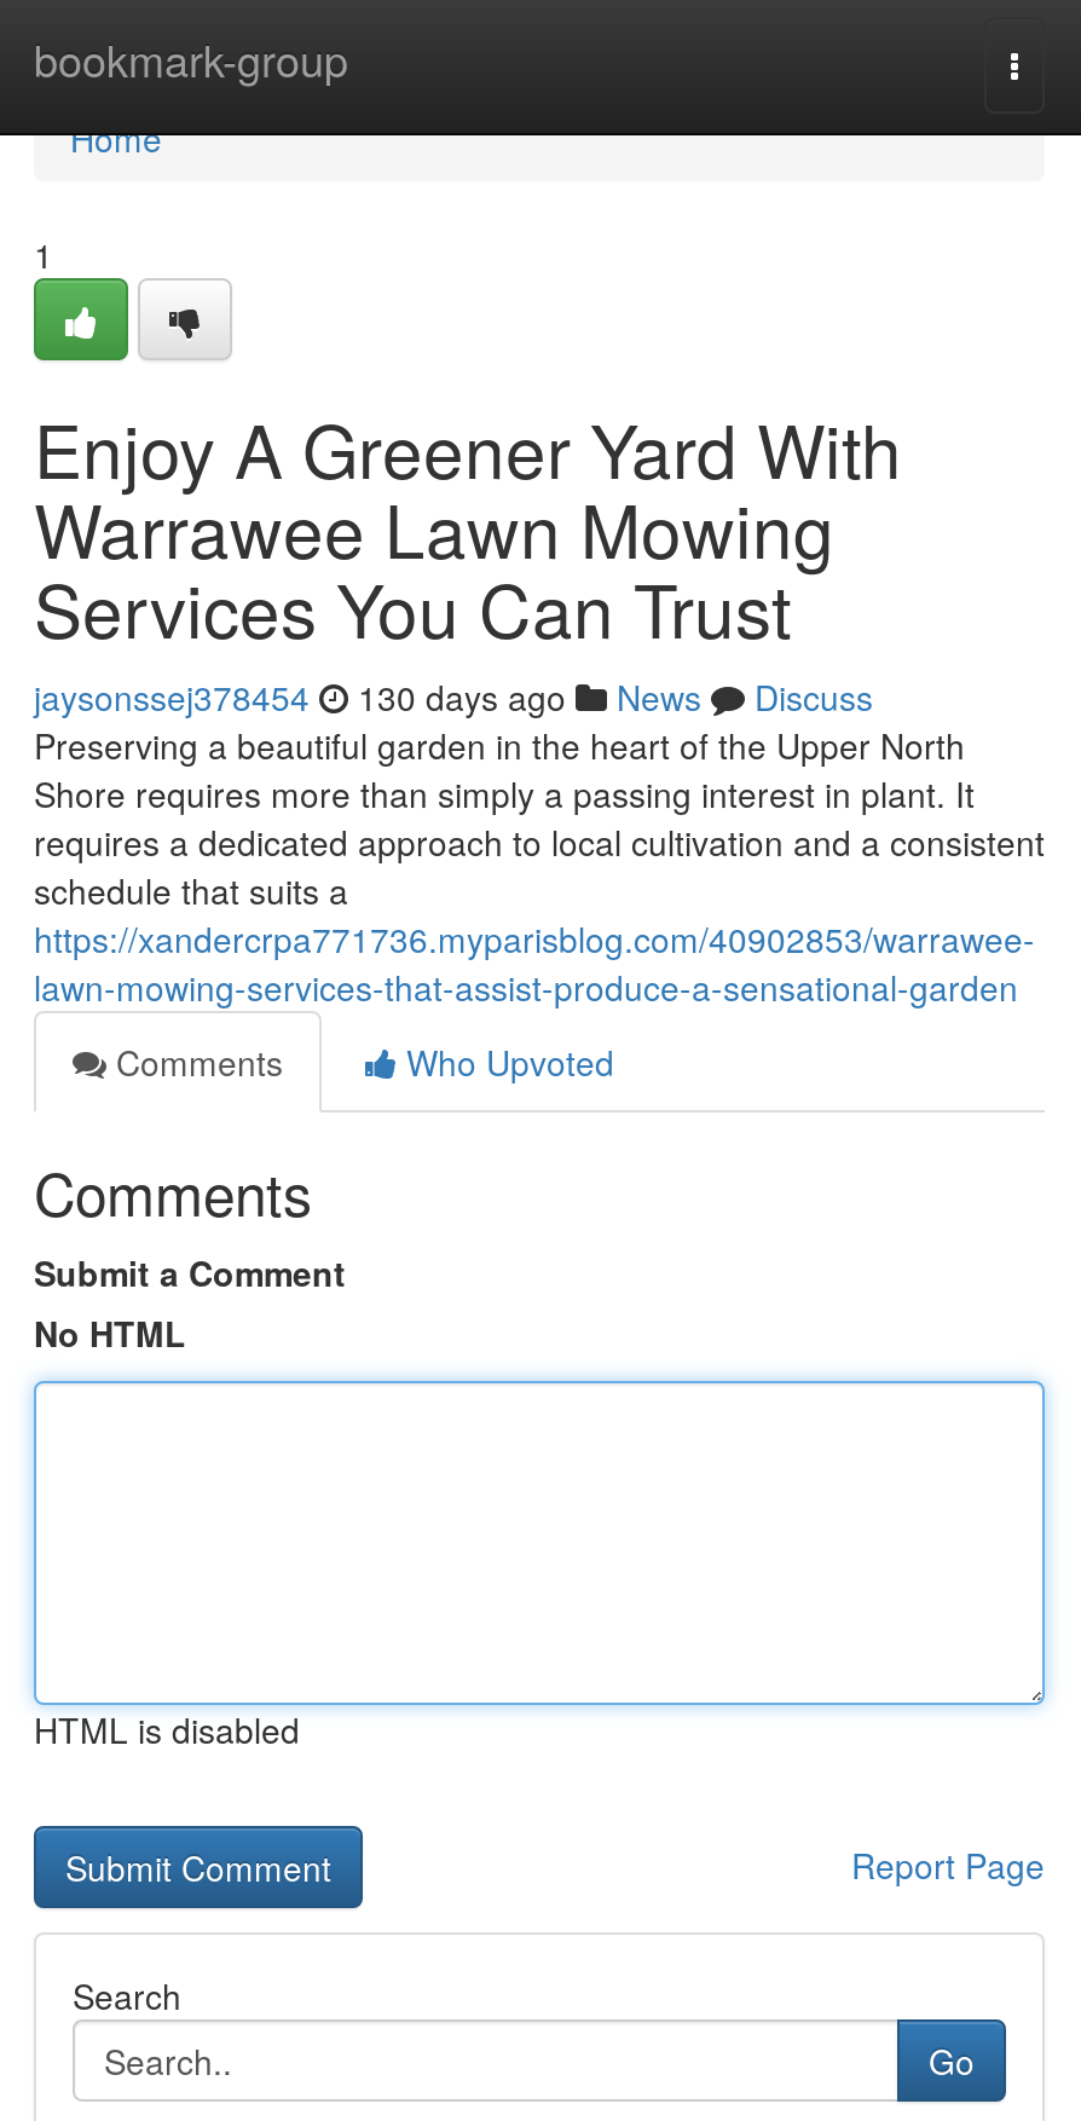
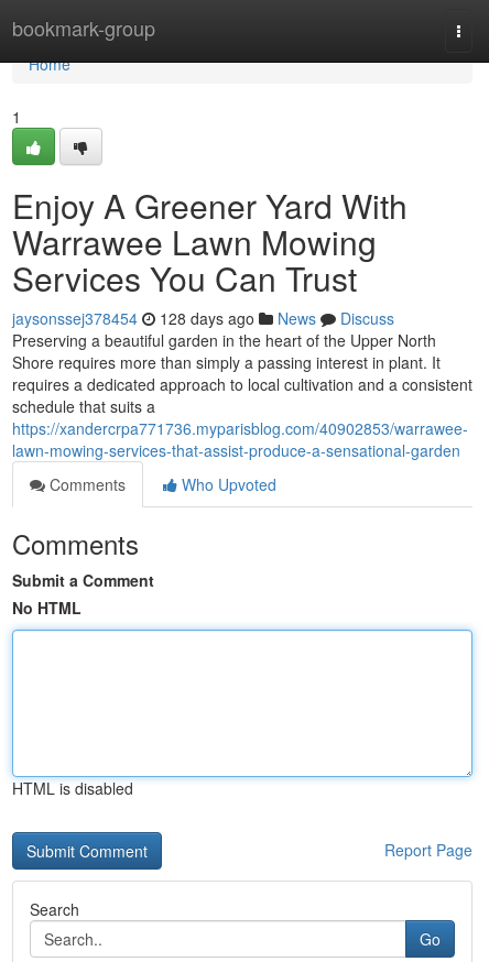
[34,672,873,721] jaysonssej378454 130 days ago News Discuss -> [12,307,394,329] jaysonssej378454 128 days ago News Discuss

